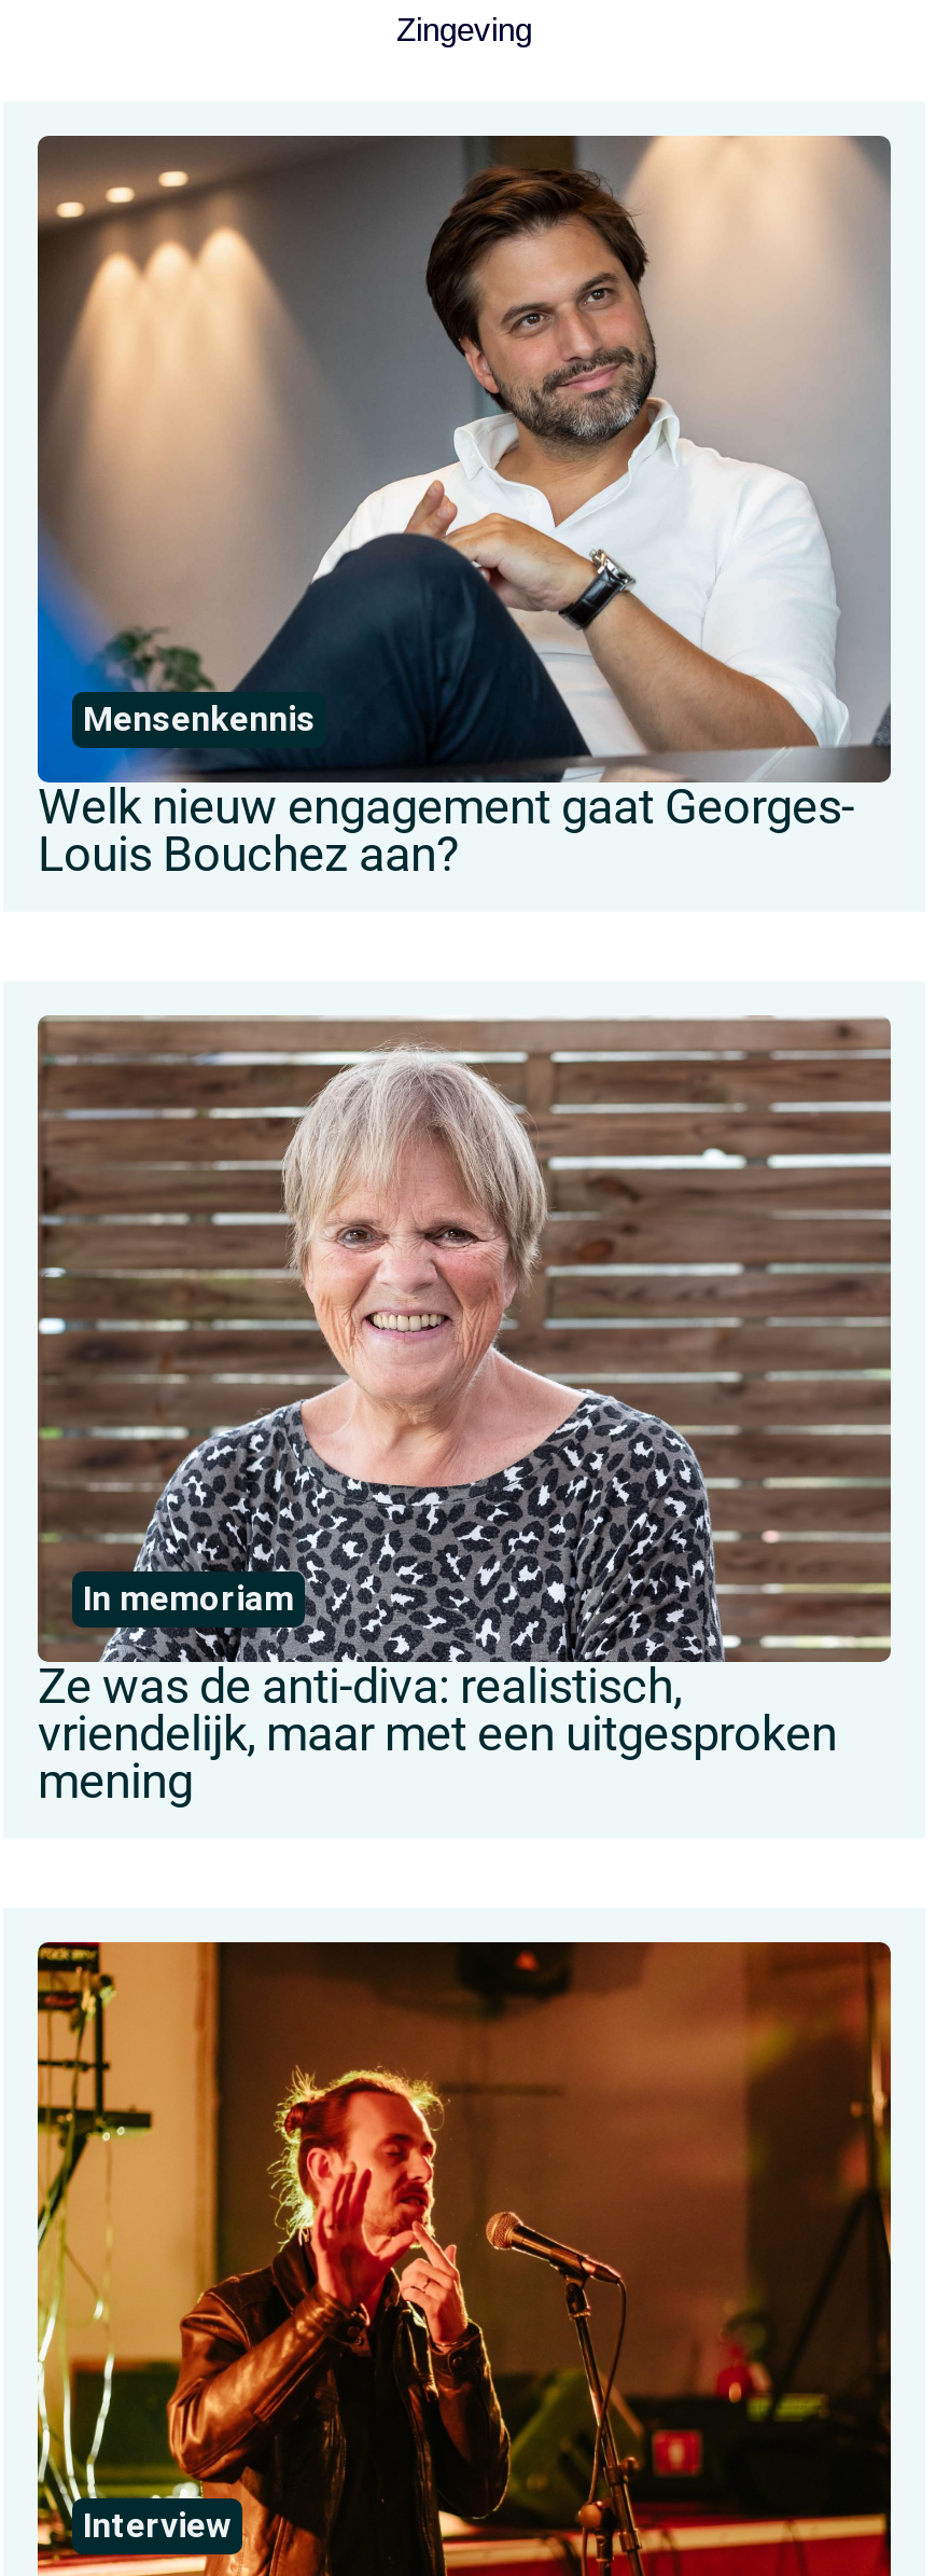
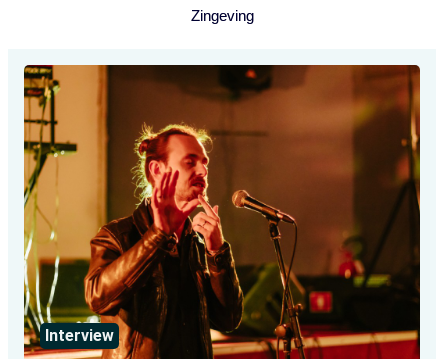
[36,134,891,882] [image] | Mensenkennis | Welk nieuw engagement gaat Georges- | Louis Bouchez aan? -> none
[36,1013,893,1809] [image] | In memoriam | Ze was de anti-diva: realistisch, | vriendelijk, maar met een uitgesproken | mening -> none

